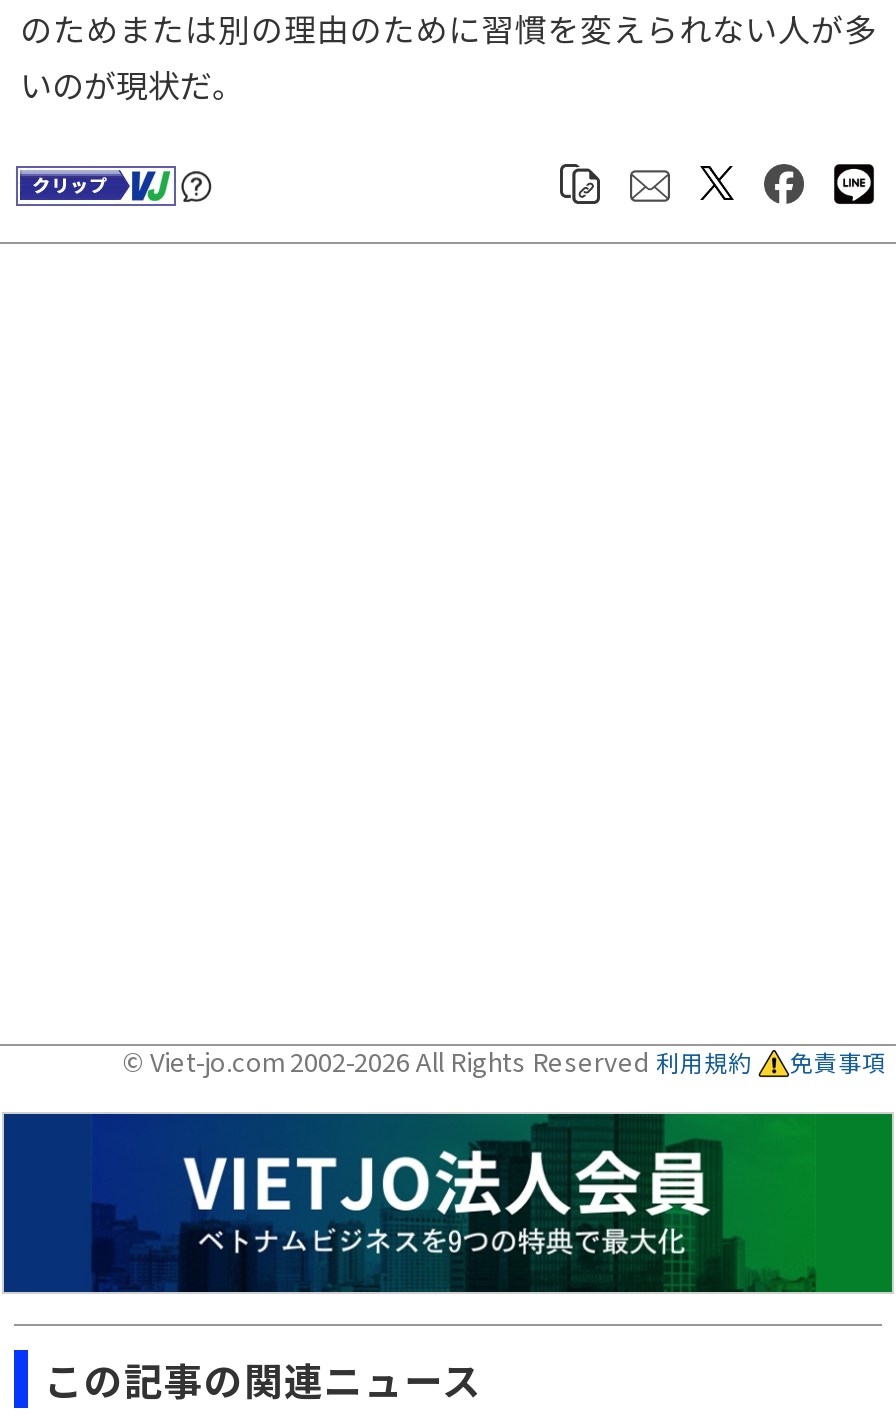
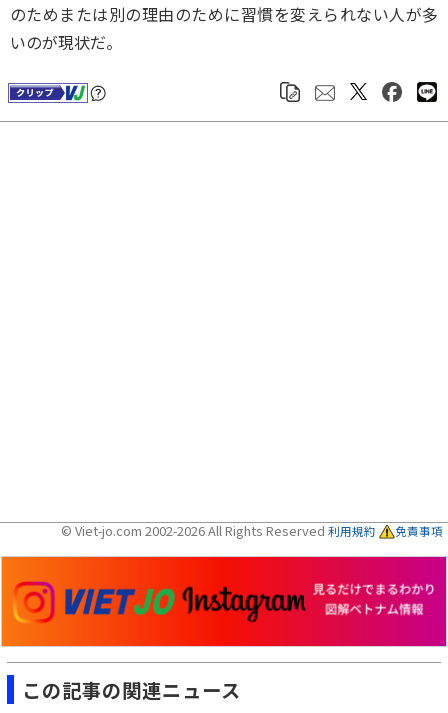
[6,1112,890,1294] [image] -> [3,556,445,647] [image]

